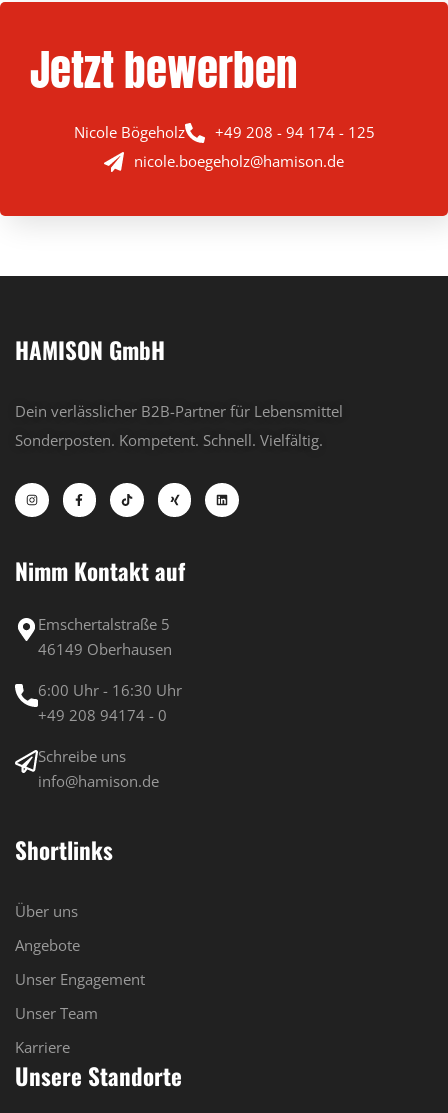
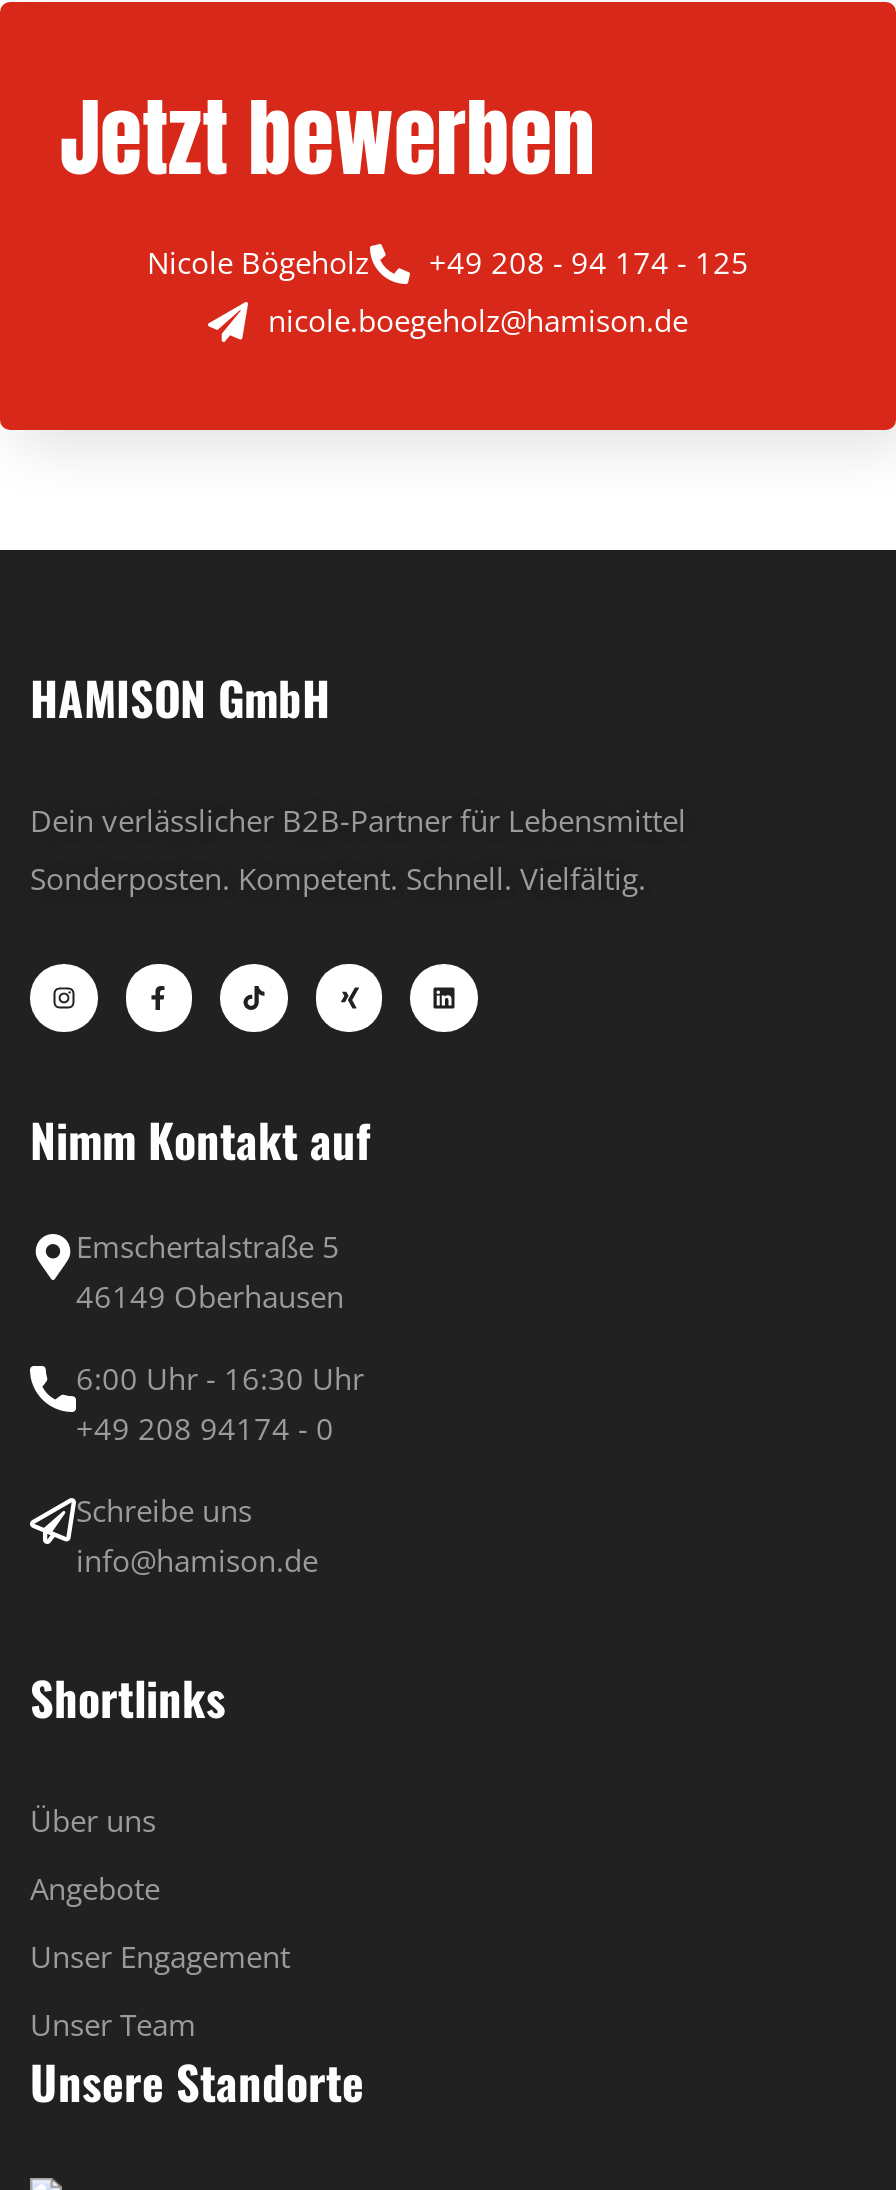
[15,1037,70,1057] Karriere -> none

